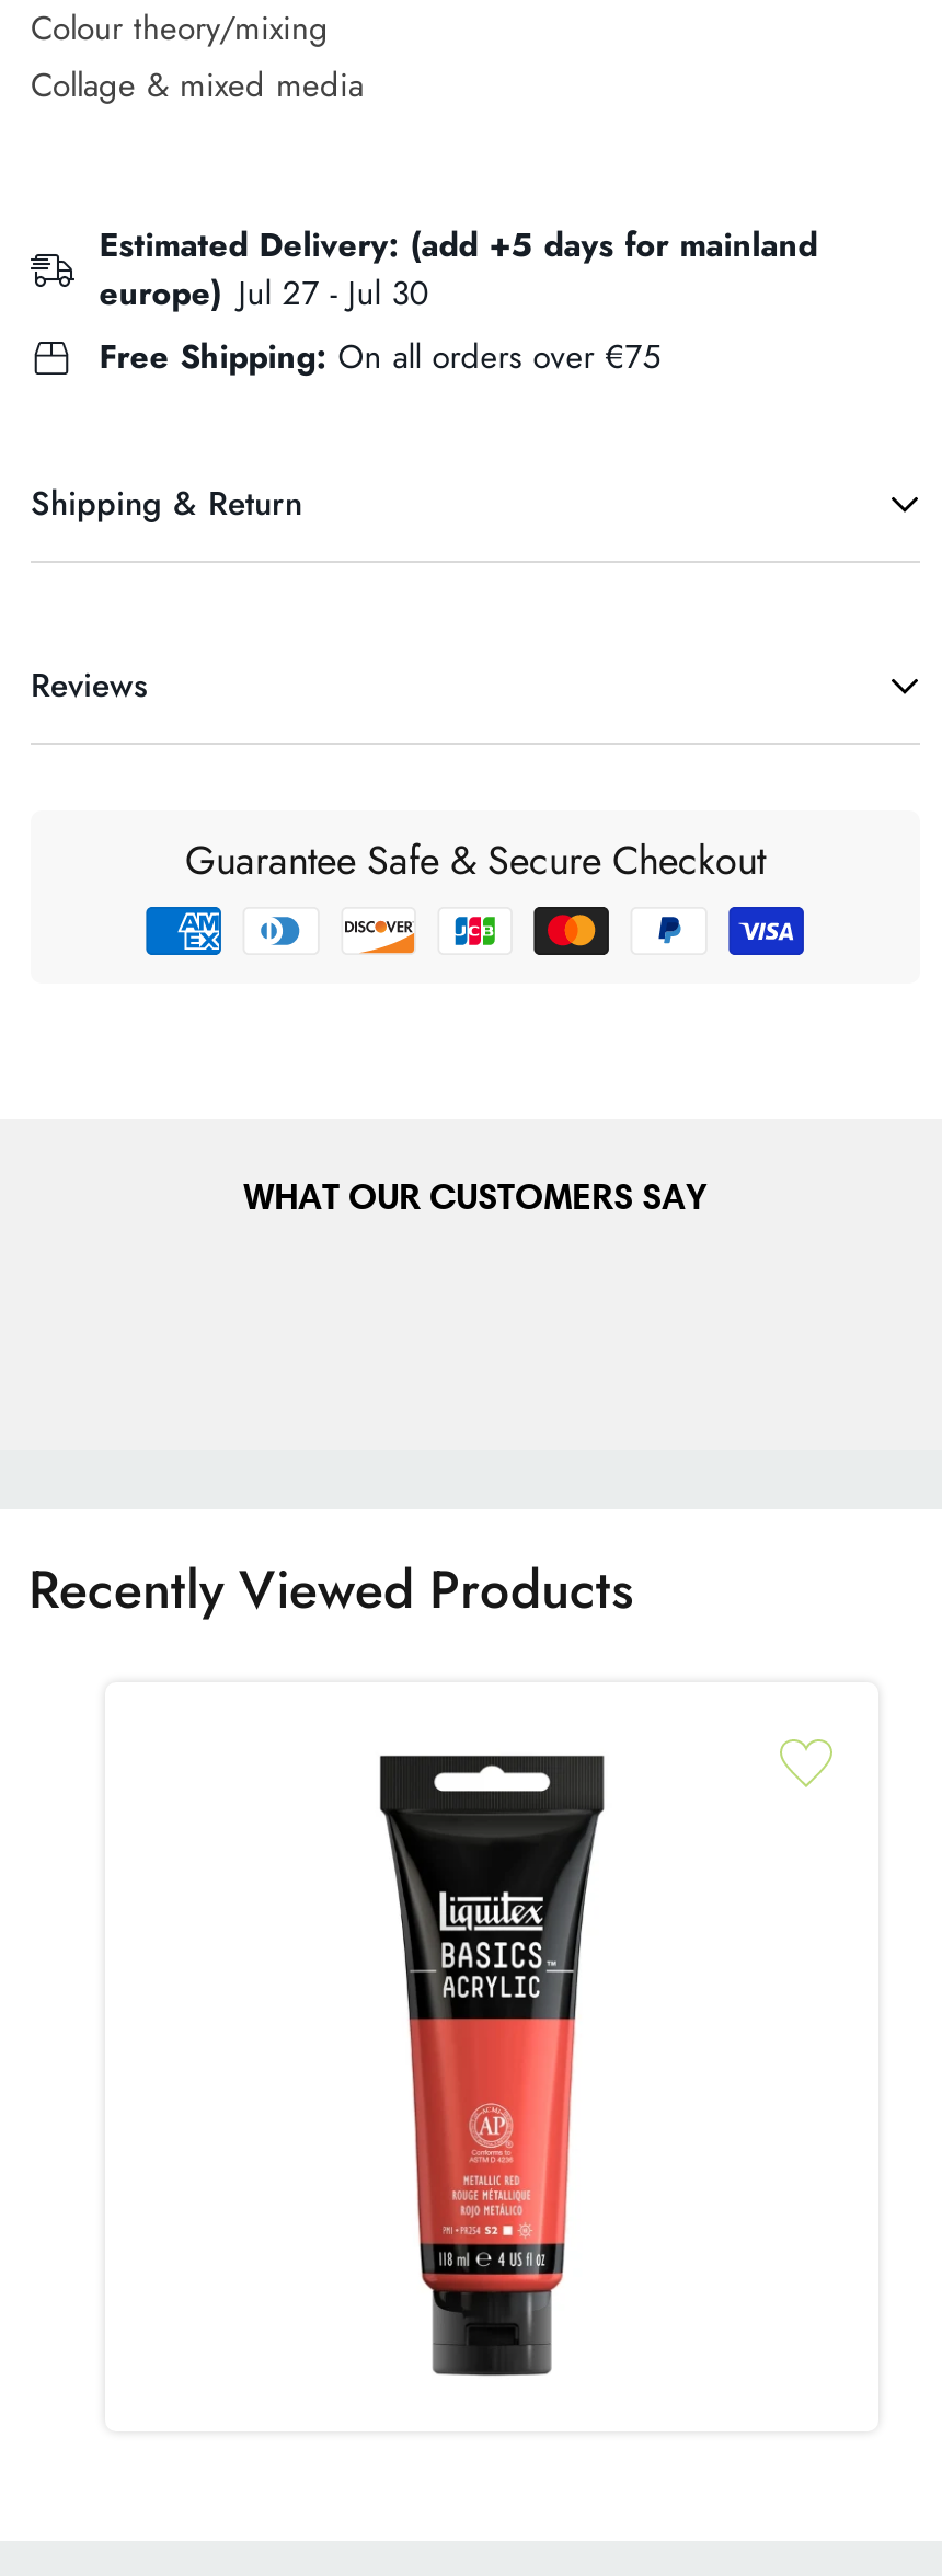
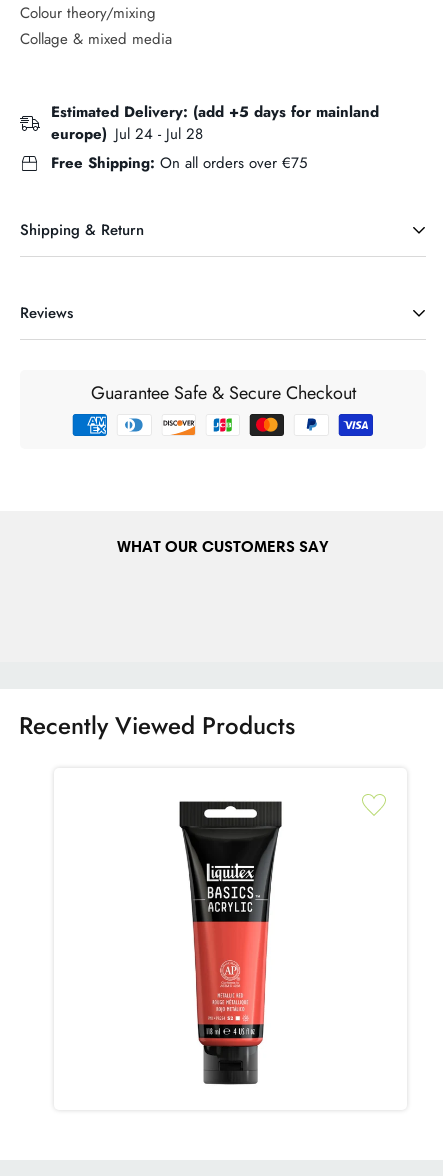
[99,269,429,317] europe) Jul 27 - Jul 30 -> [51,123,203,145] europe) Jul 24 - Jul 28

